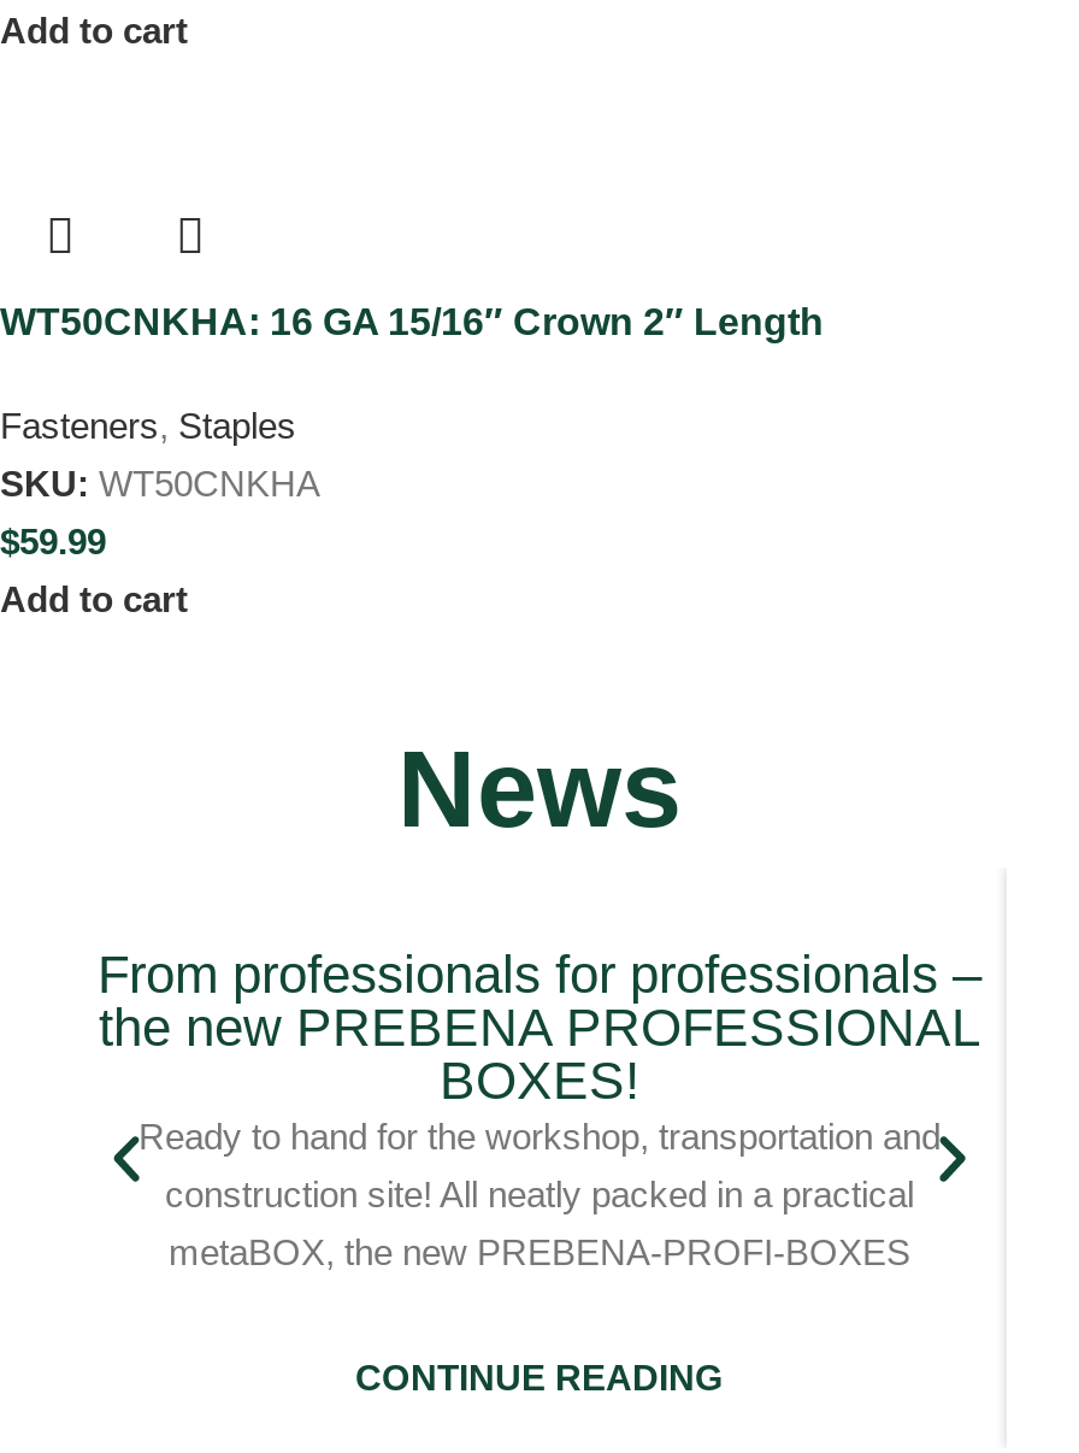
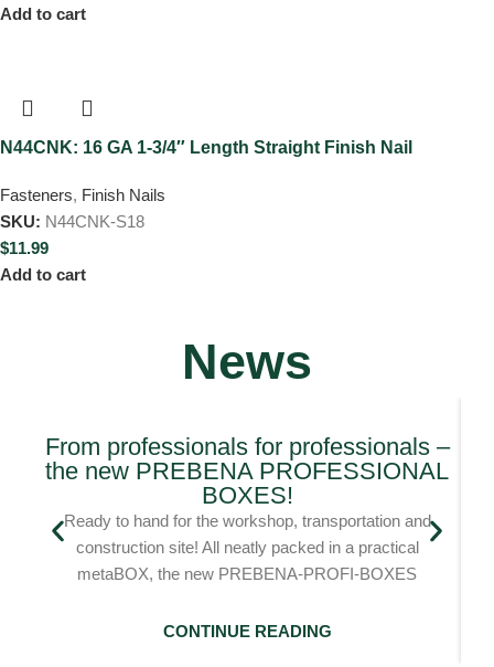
[0,302,824,343] WT50CNKHA: 16 GA 15/16″ Crown 2″ Length -> [0,138,412,157] N44CNK: 16 GA 1-3/4″ Length Straight Finish Nail
[0,406,320,562] Fasteners, Staples | SKU: WT50CNKHA | $59.99 -> [0,186,165,258] Fasteners, Finish Nails | SKU: N44CNK-S18 | $11.99

